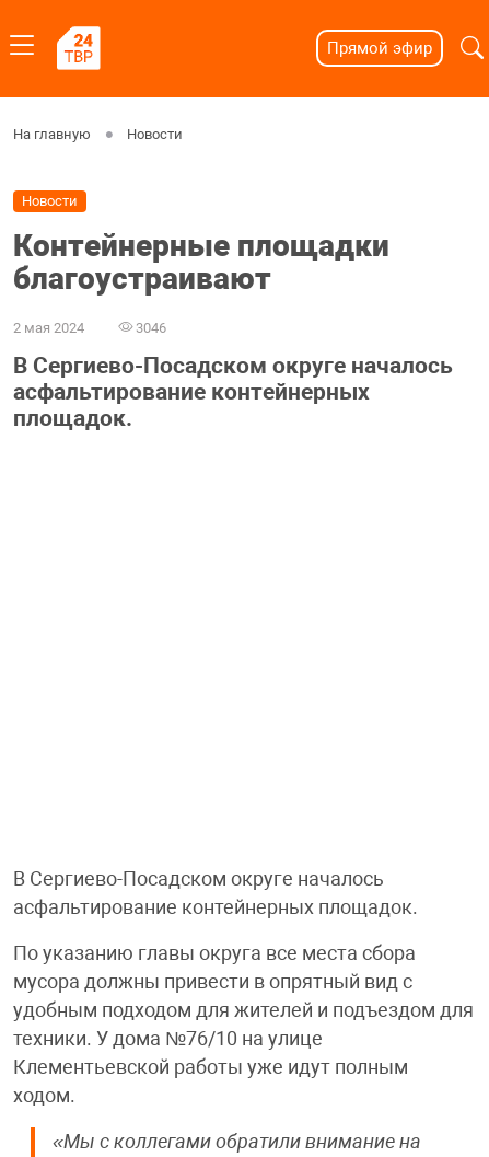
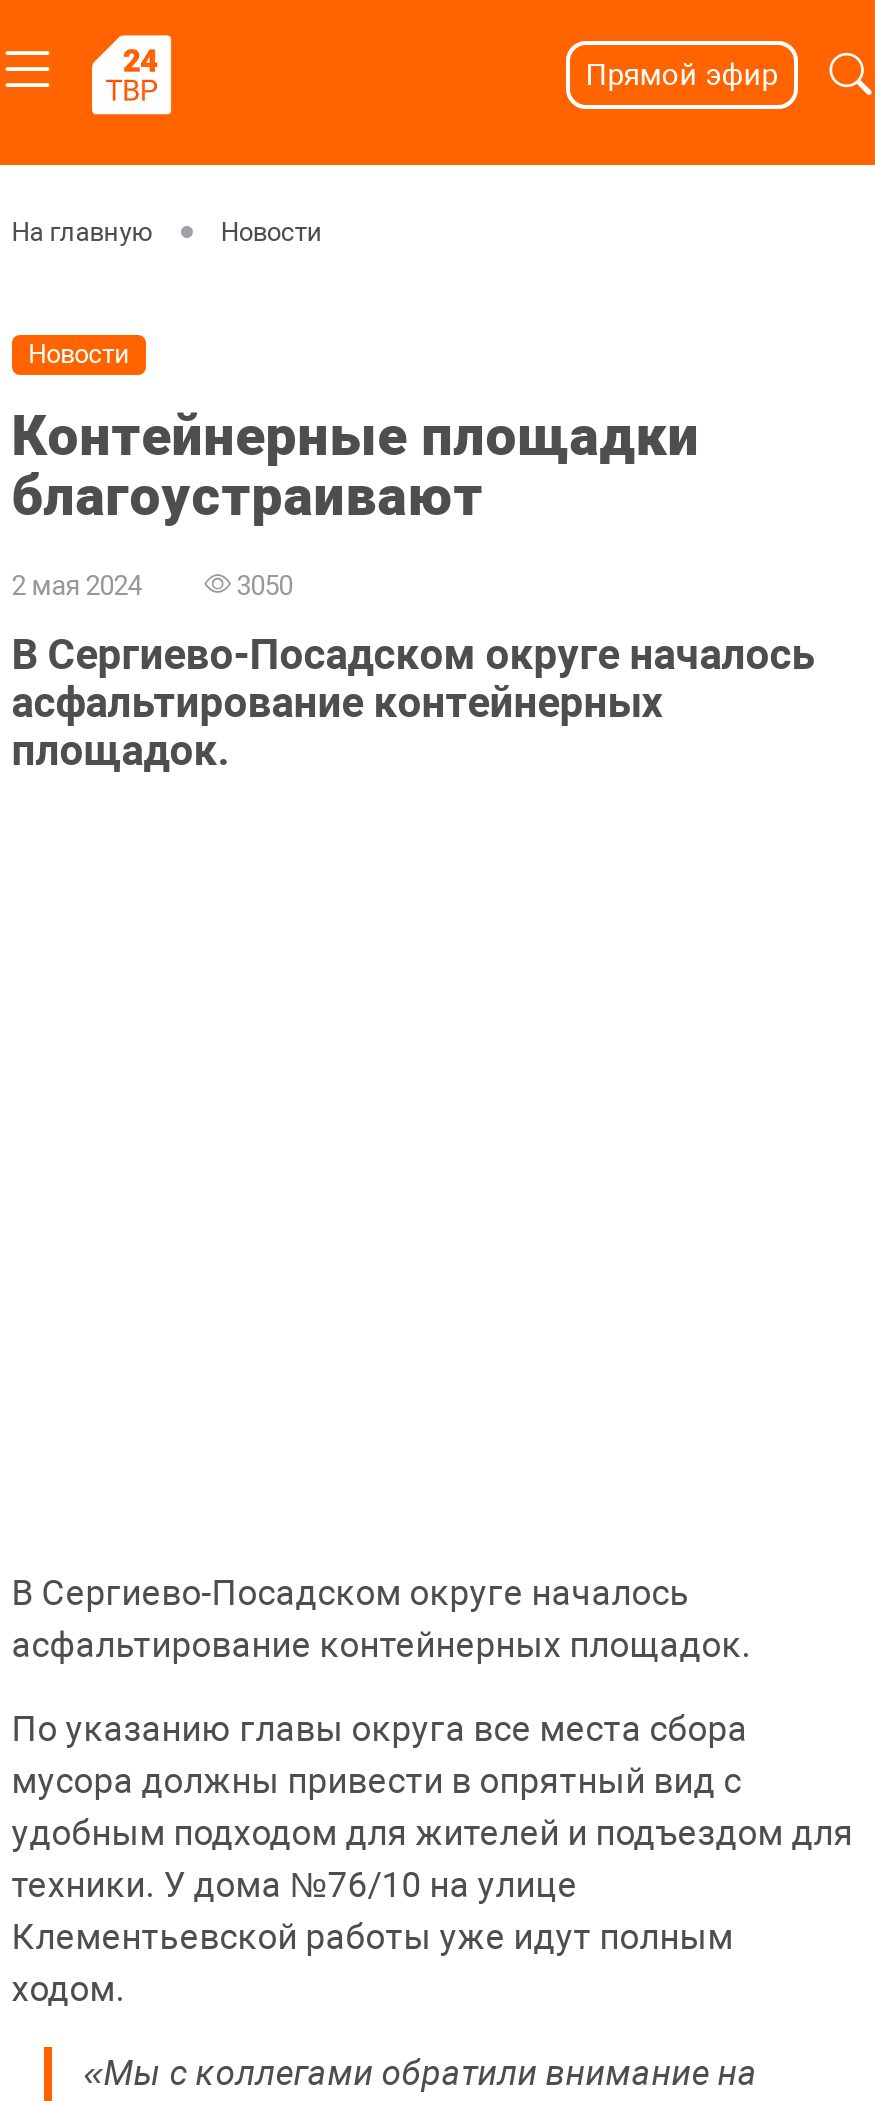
[133,319,167,336] 3046 -> [230,570,292,600] 3050

